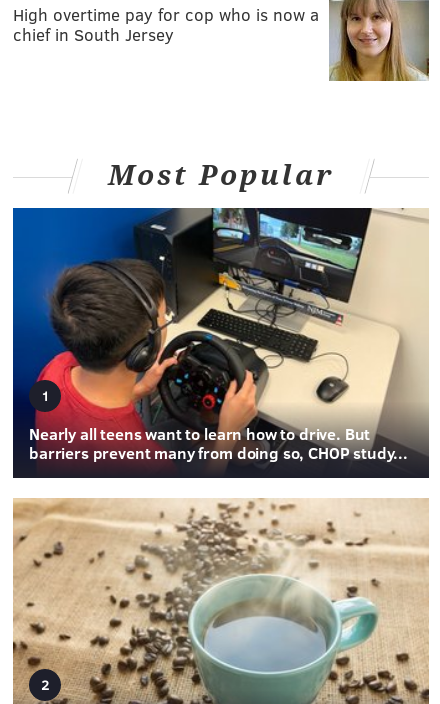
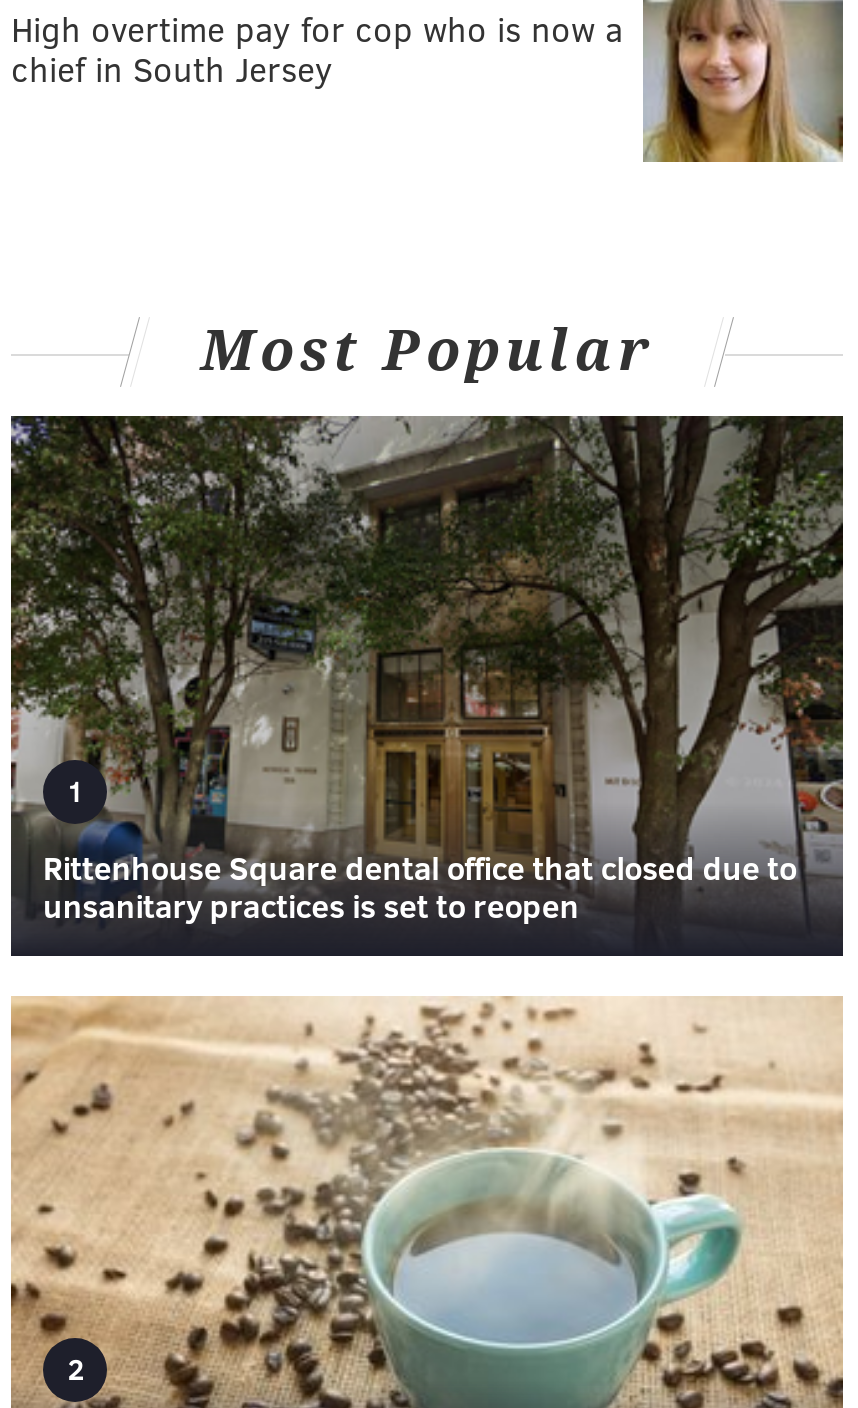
[12,207,429,463] [image] | Nearly all teens want to learn how to drive. But | barriers prevent many from doing so, CHOP study... -> [9,414,845,926] [image] | Rittenhouse Square dental office that closed due to | unsanitary practices is set to reopen

